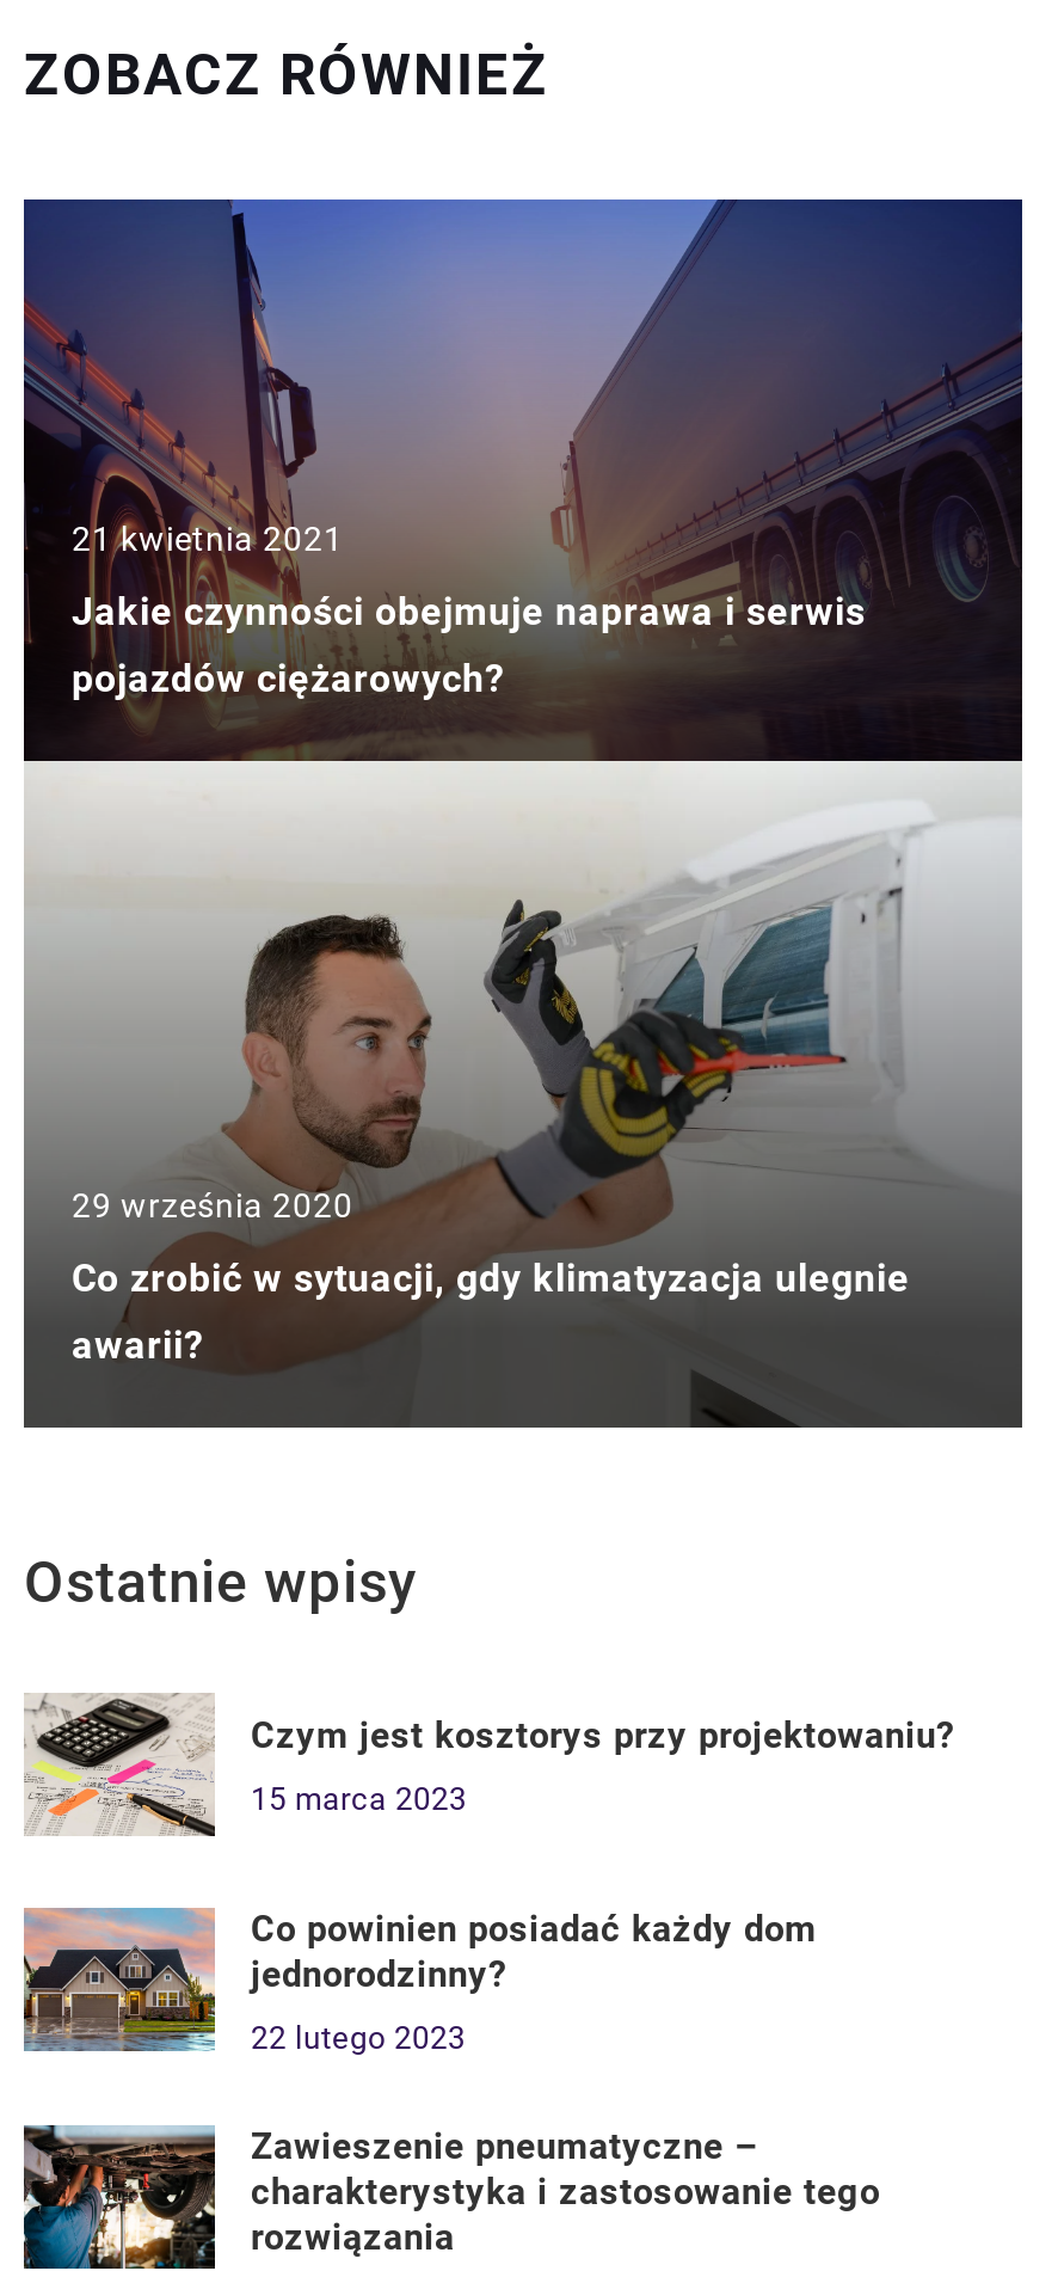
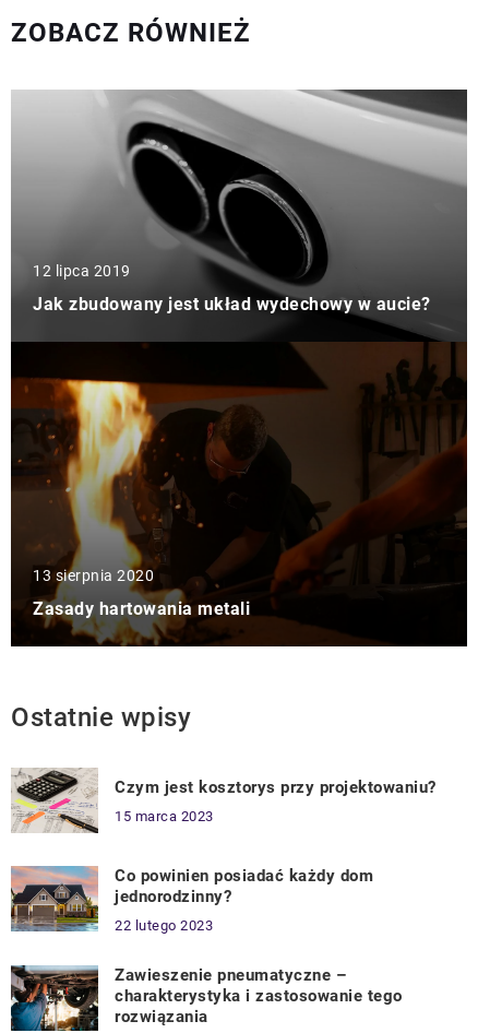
[21,197,1025,1430] [image] | 21 kwietnia 2021 | Jakie czynności obejmuje naprawa i serwis | pojazdów ciężarowych? -> [10,90,468,648] [image] | 12 lipca 2019 | Jak zbudowany jest układ wydechowy w aucie?
[72,1185,910,1367] 29 września 2020 | Co zrobić w sytuacji, gdy klimatyzacja ulegnie | awarii? -> [33,567,250,619] 13 sierpnia 2020 | Zasady hartowania metali

